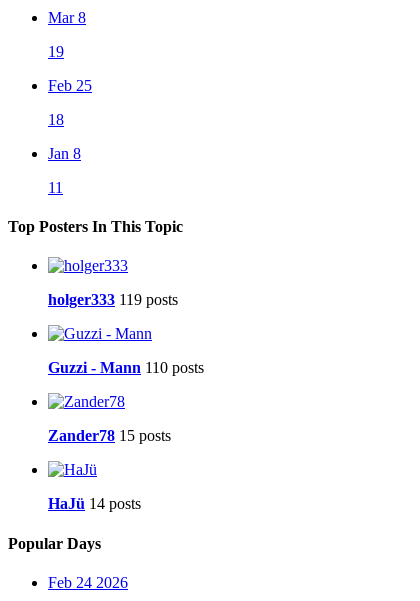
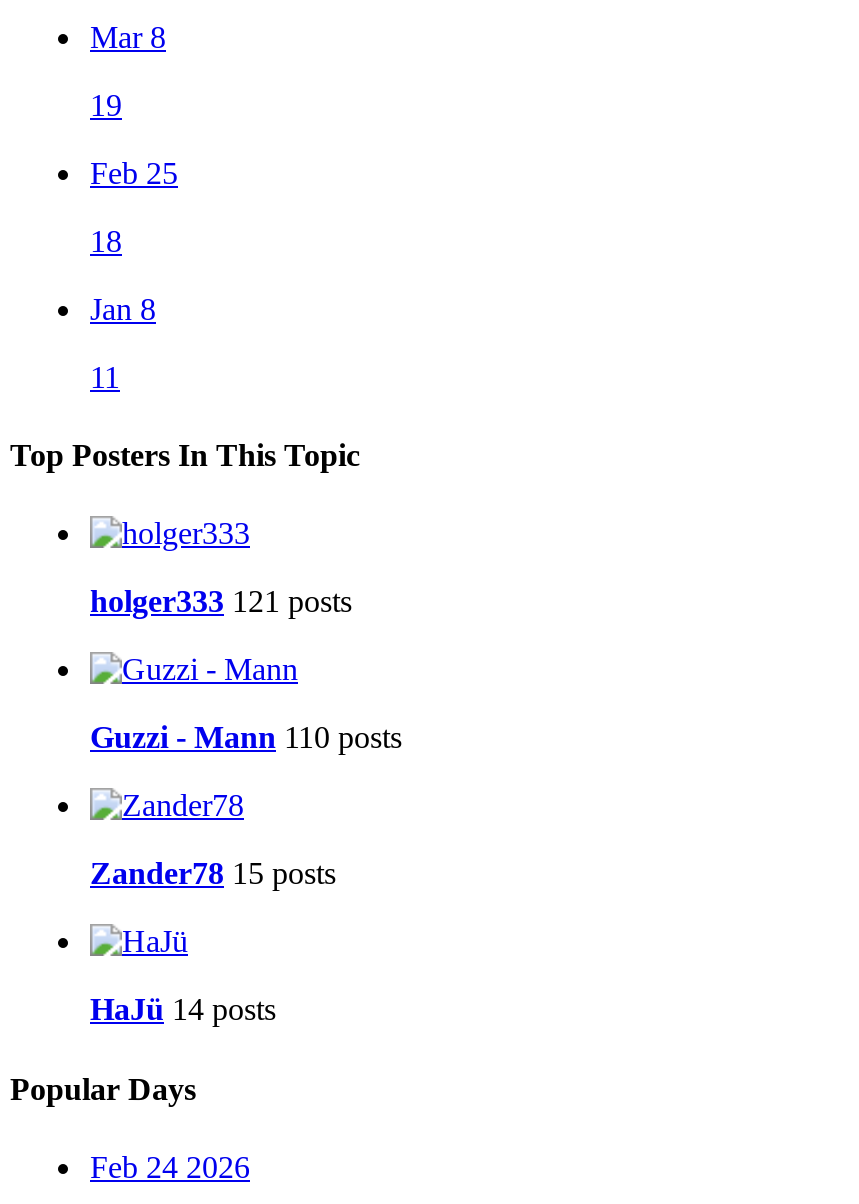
[48,291,178,308] holger333 119 posts -> [90,585,352,619] holger333 121 posts

